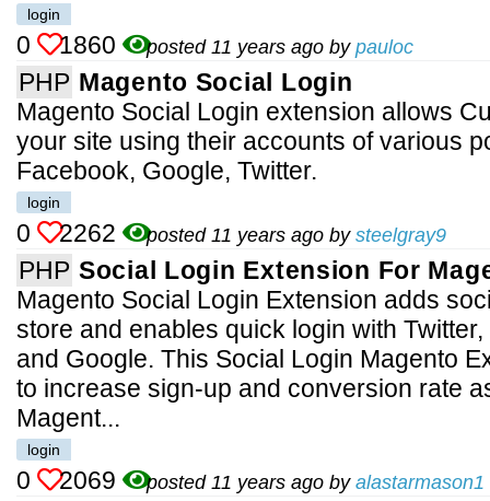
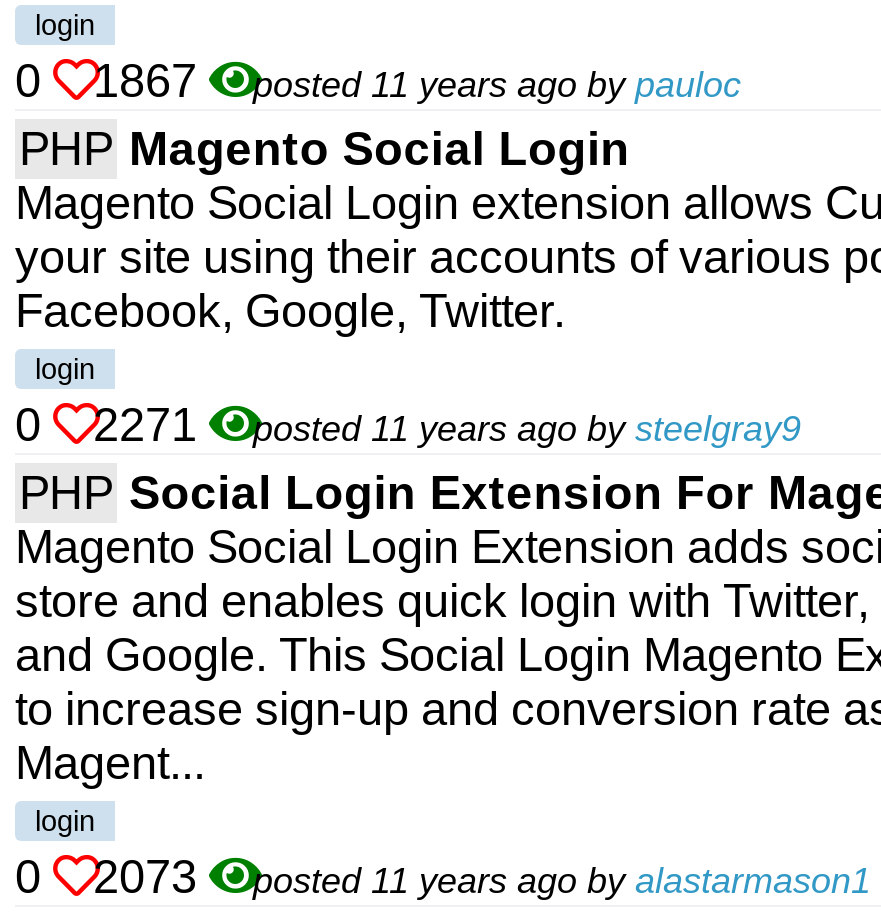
[16,31,413,59] 0 1860 posted 11 years ago by pauloc -> [15,56,741,108] 0 1867 posted 11 years ago by pauloc
[16,219,446,248] 0 2262 posted 11 years ago by steelgray9 -> [15,400,801,452] 0 2271 posted 11 years ago by steelgray9
[16,466,485,495] 0 2069 posted 11 years ago by alastarmason1 -> [15,852,871,904] 0 2073 posted 11 years ago by alastarmason1

